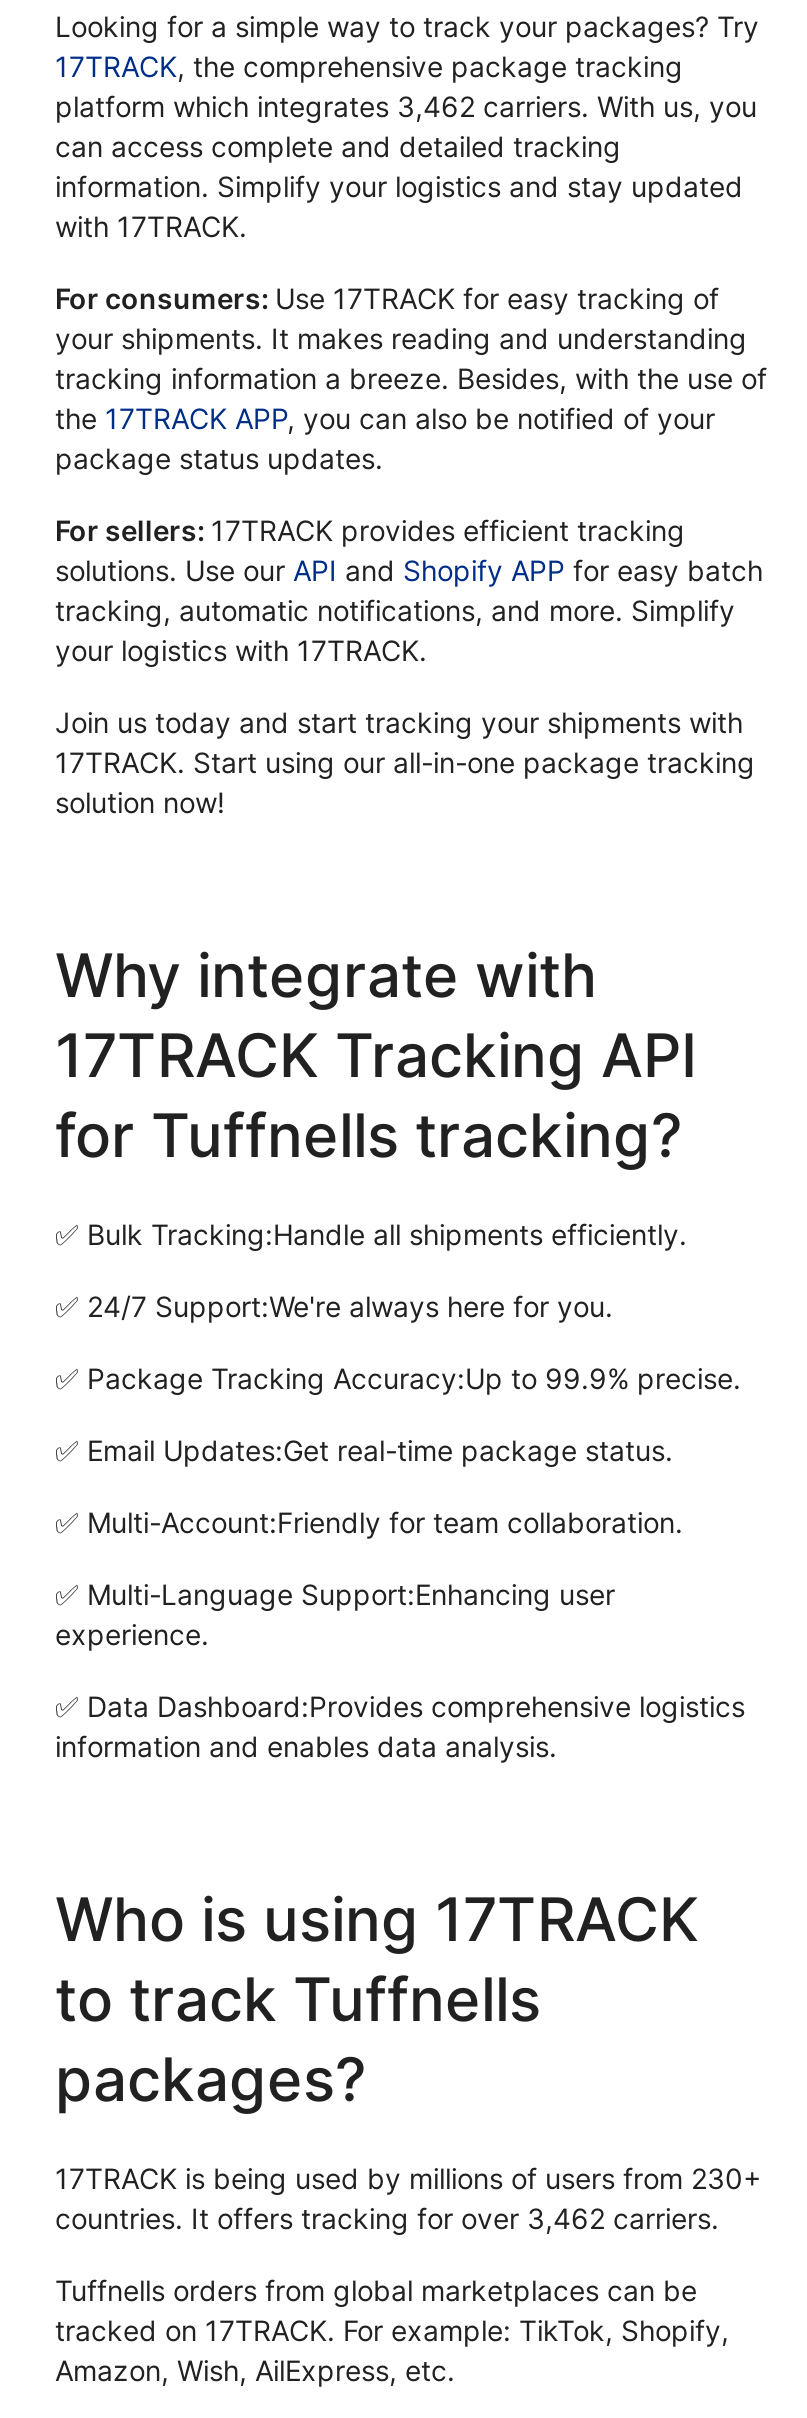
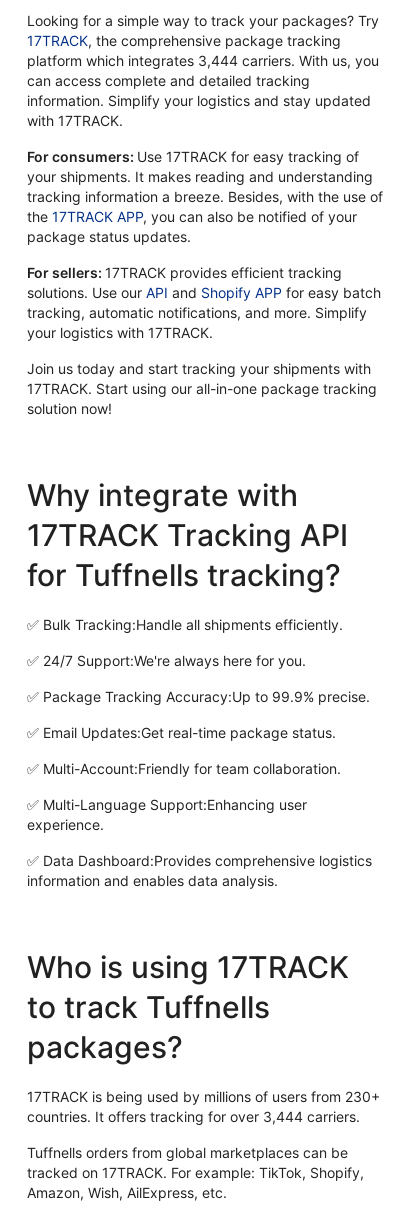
[55,90,757,124] platform which integrates 3,462 carriers. With us, you -> [27,52,379,69] platform which integrates 3,444 carriers. With us, you
[55,2202,719,2236] countries. It offers tracking for over 3,462 carriers. -> [27,1108,360,1125] countries. It offers tracking for over 3,444 carriers.

